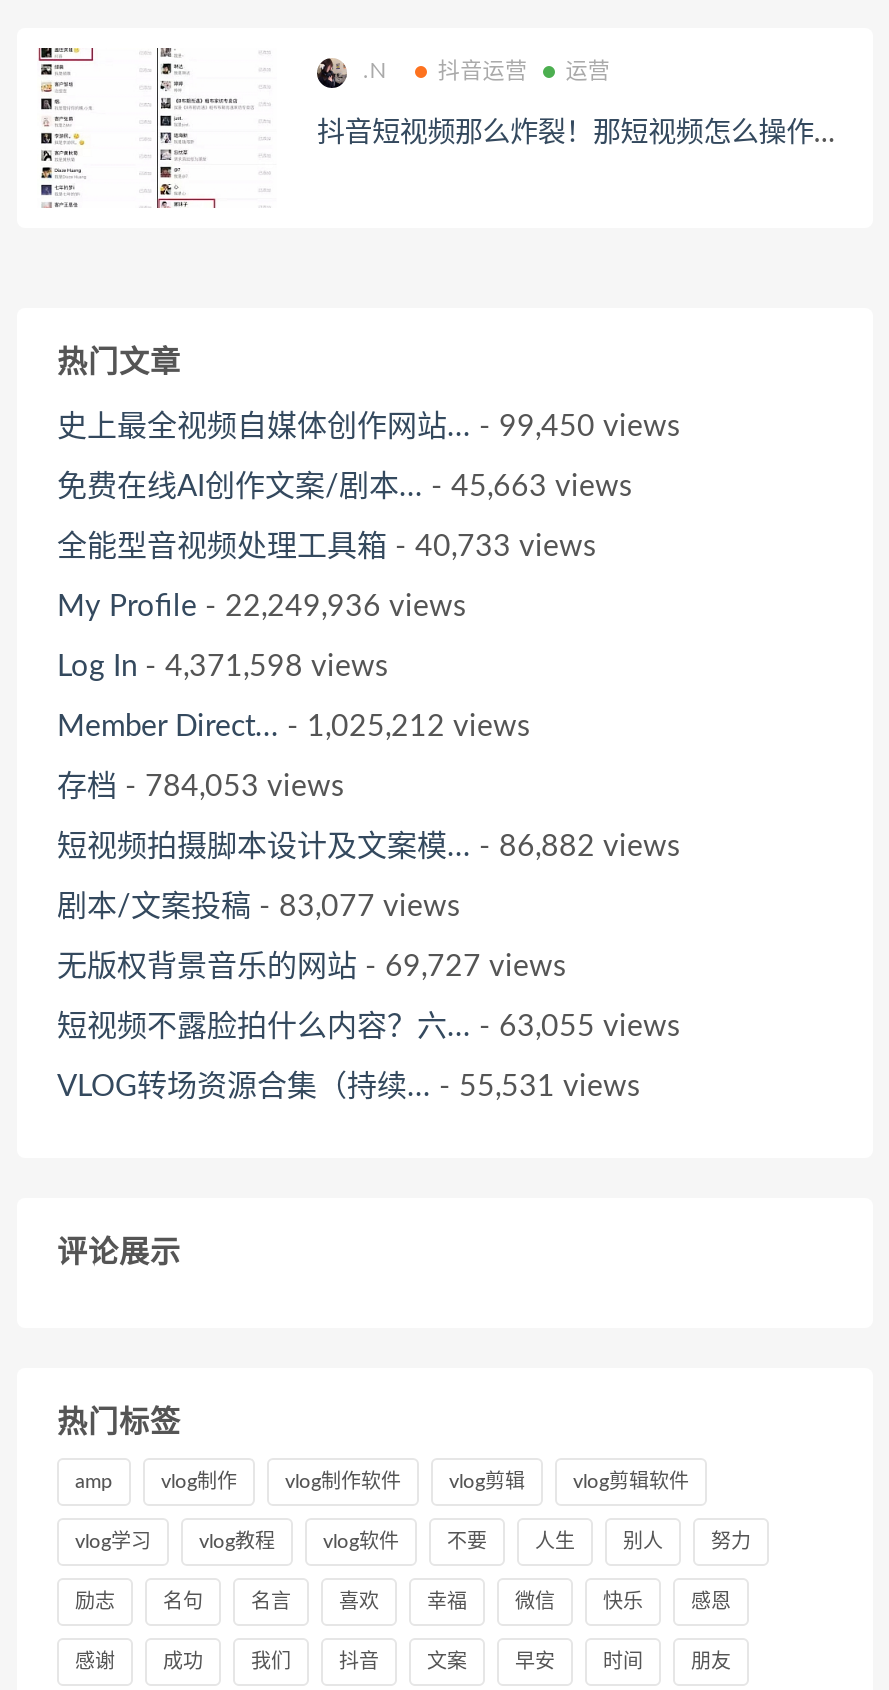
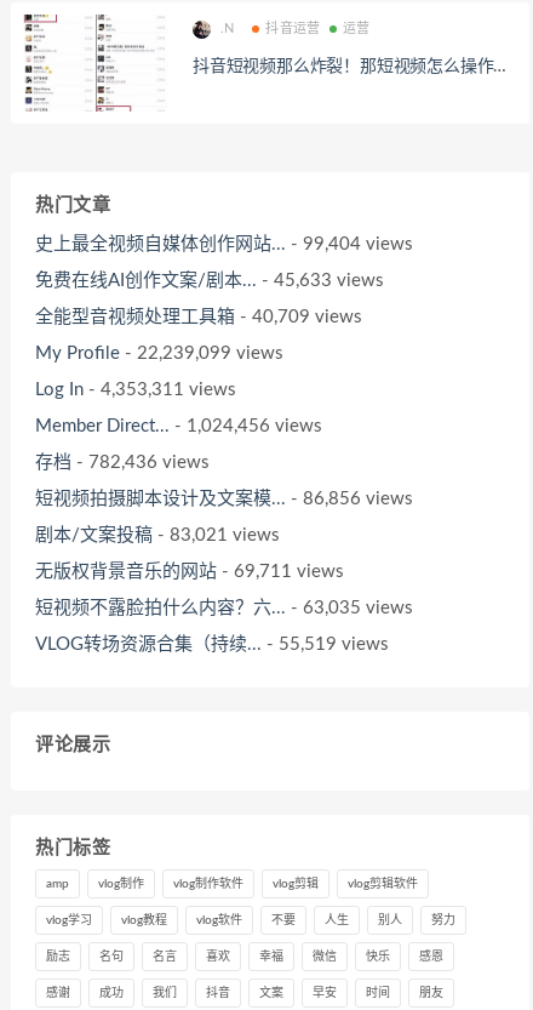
[57,412,681,442] 史上最全视频自媒体创作网站... - 99,450 views -> [35,235,413,253] 史上最全视频自媒体创作网站... - 99,404 views
[57,472,633,502] 免费在线AI创作文案/剧本... - 45,663 views -> [35,272,384,290] 免费在线AI创作文案/剧本... - 45,633 views
[57,532,597,562] 全能型音视频处理工具箱- 40,733 views -> [35,308,362,326] 全能型音视频处理工具箱- 40,709 views
[57,592,467,622] My Profile - 22,249,936 views -> [35,344,283,363] My Profile - 22,239,099 views
[57,652,389,682] Log In - 4,371,598 views -> [35,381,236,399] Log In - 4,353,311 views
[57,712,531,742] Member Direct... - 1,025,212 views -> [35,417,322,435] Member Direct... - 1,024,456 views
[57,772,345,802] 存档- 784,053 views -> [35,453,210,472] 存档- 782,436 views
[57,832,681,862] 短视频拍摄脚本设计及文案模... - 86,882 views -> [35,490,413,508] 短视频拍摄脚本设计及文案模... - 86,856 views
[57,892,461,922] 剧本/文案投稿- 83,077 views -> [35,526,280,544] 剧本/文案投稿- 83,021 views
[57,952,567,982] 无版权背景音乐的网站- 69,727 views -> [35,563,344,581] 无版权背景音乐的网站- 69,711 views
[57,1012,681,1042] 短视频不露脸拍什么内容？六... - 63,055 views -> [35,599,413,617] 短视频不露脸拍什么内容？六... - 63,035 views
[57,1072,641,1102] VLOG转场资源合集（持续... - 55,531 views -> [35,635,389,654] VLOG转场资源合集（持续... - 55,519 views

